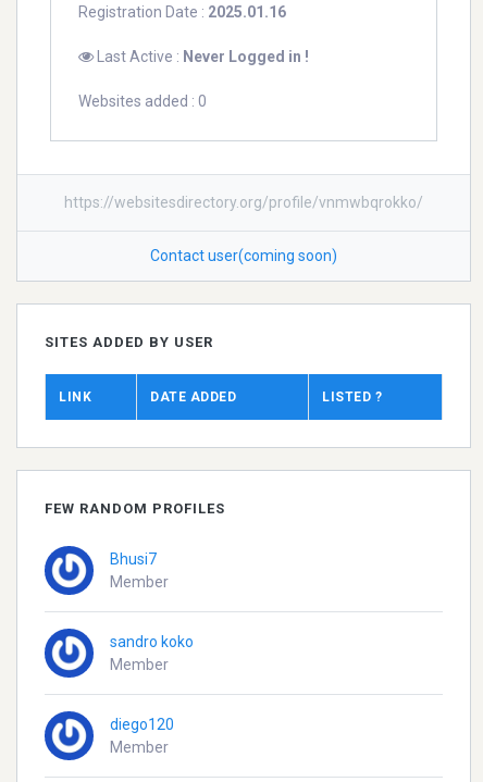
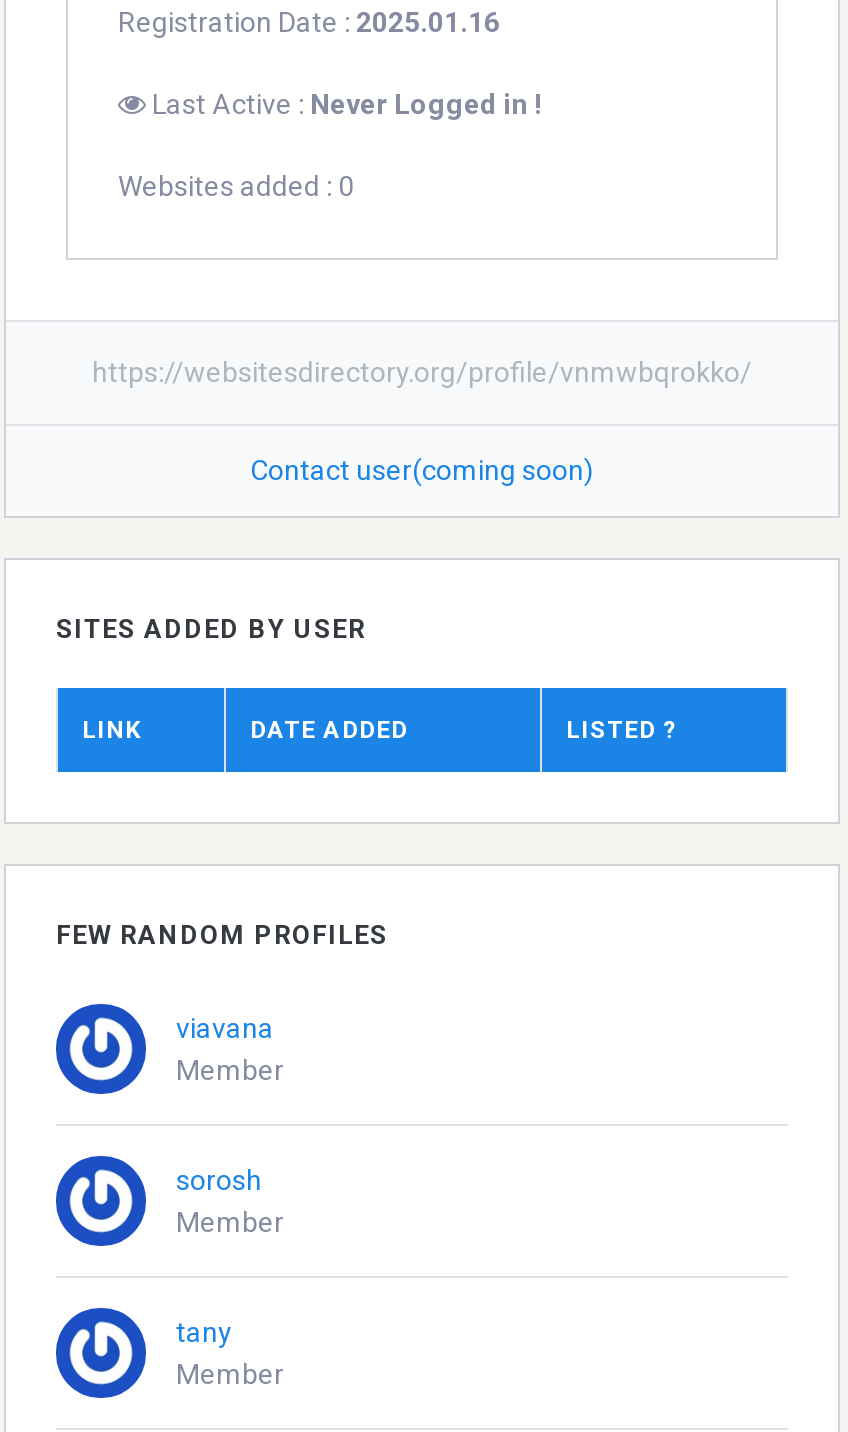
[110,550,157,568] Bhusi7 -> [176,1012,274,1044] viavana
[110,633,194,650] sandro koko -> [176,1164,262,1196] sorosh
[110,715,174,733] diego120 -> [176,1316,232,1348] tany

